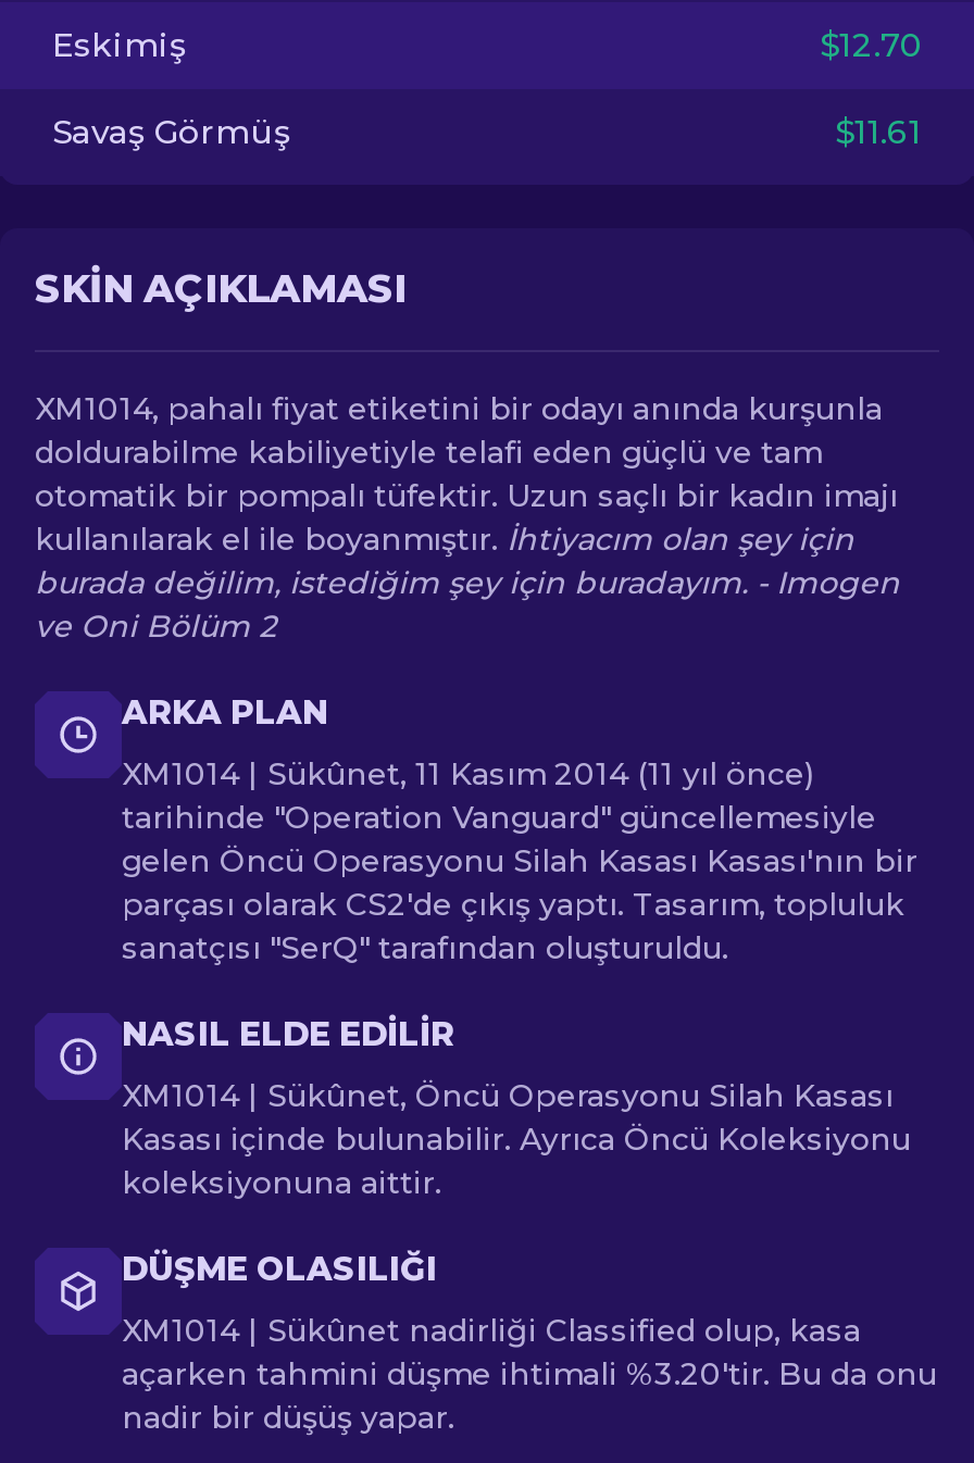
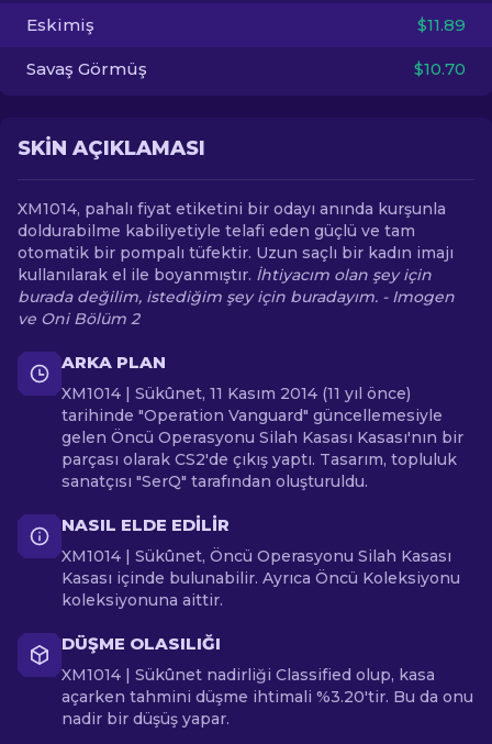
[820,24,922,65] $12.70 -> [417,14,466,35] $11.89
[835,111,922,152] $11.61 -> [414,58,466,79] $10.70

